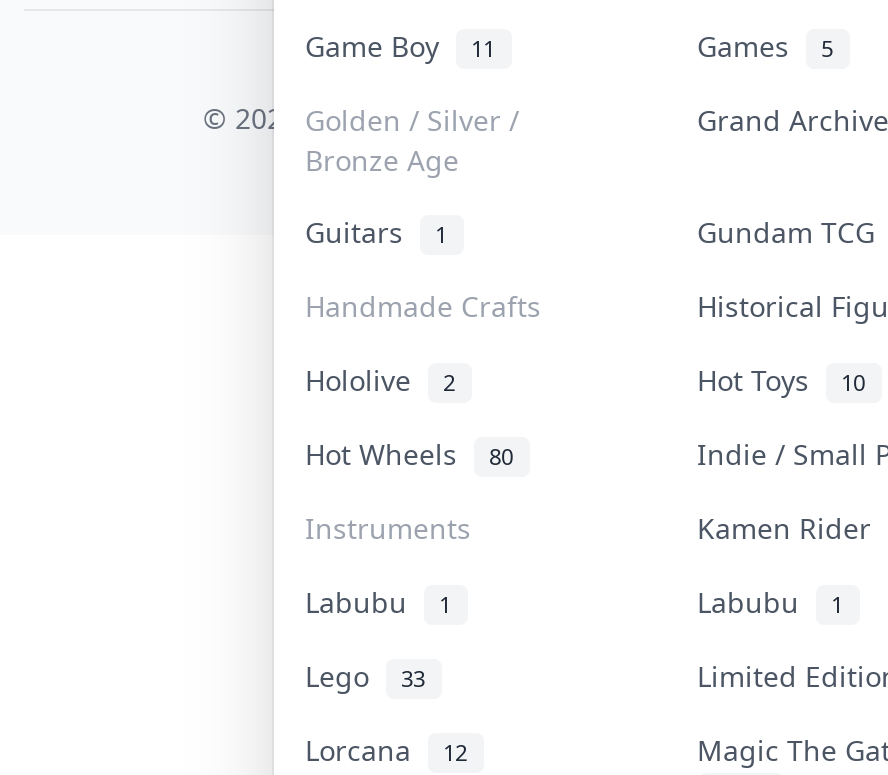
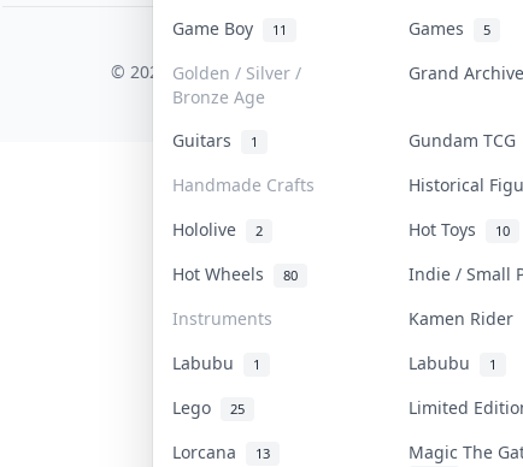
[305,656,425,694] Lego 33 -> [172,395,244,418] Lego 25
[305,730,467,768] Lorcana 12 -> [172,440,269,463] Lorcana 13

